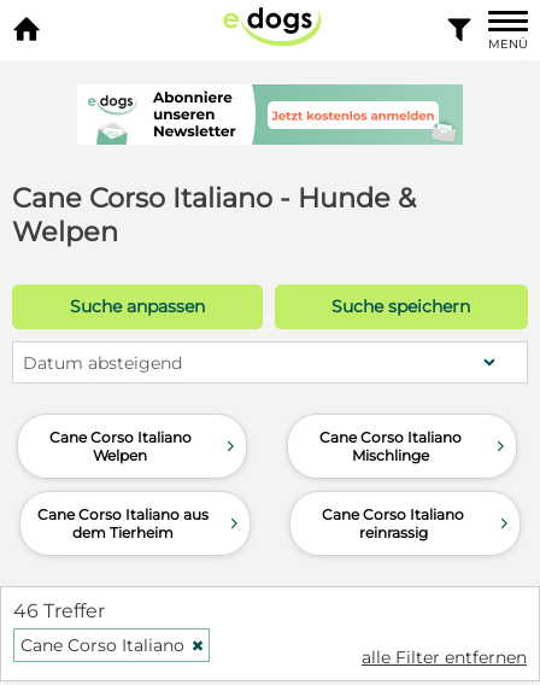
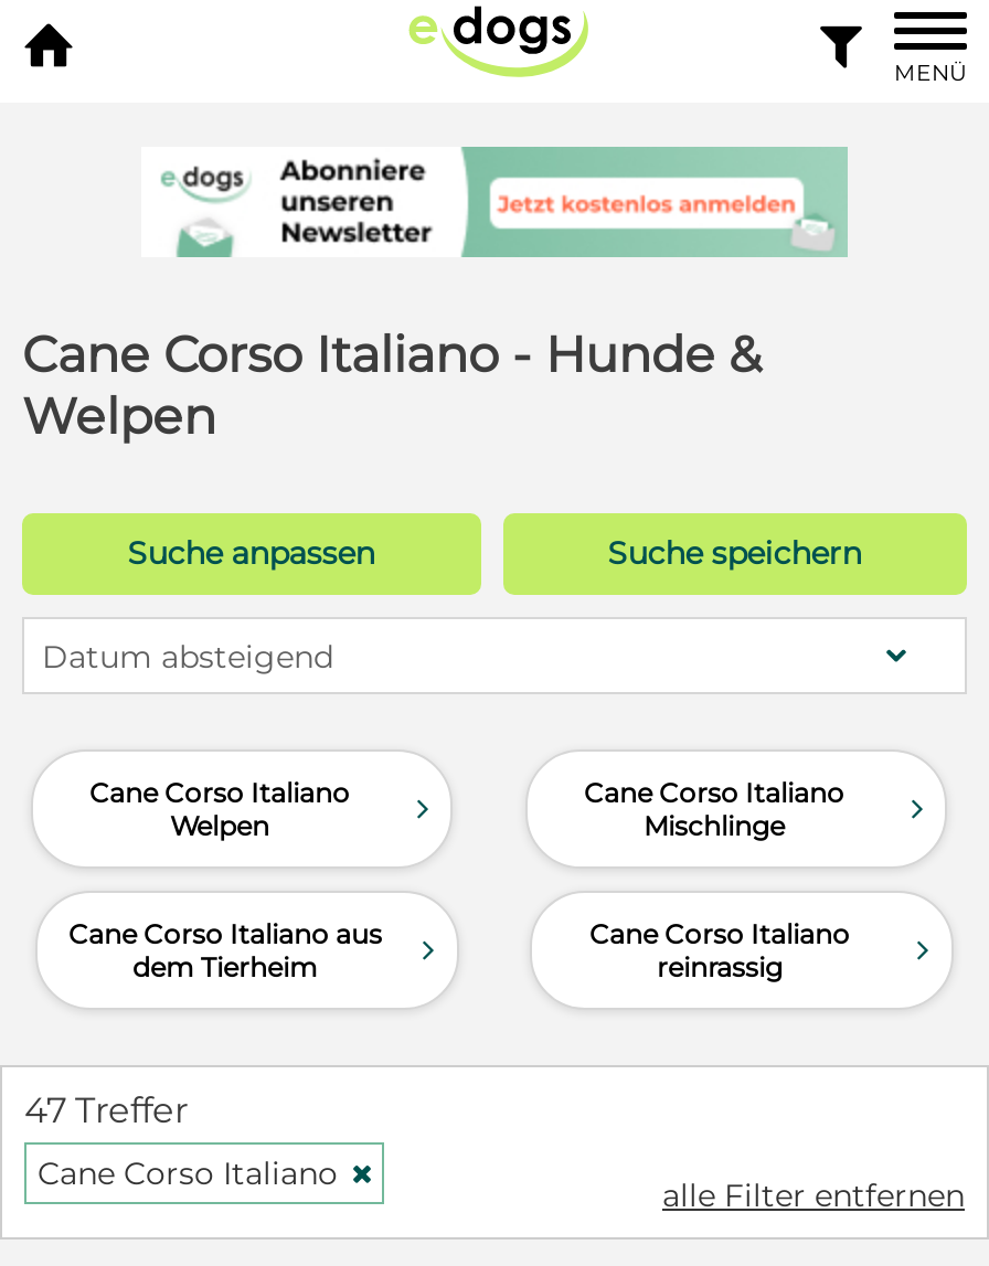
[13,599,105,622] 46 Treffer -> [24,1089,188,1131] 47 Treffer

